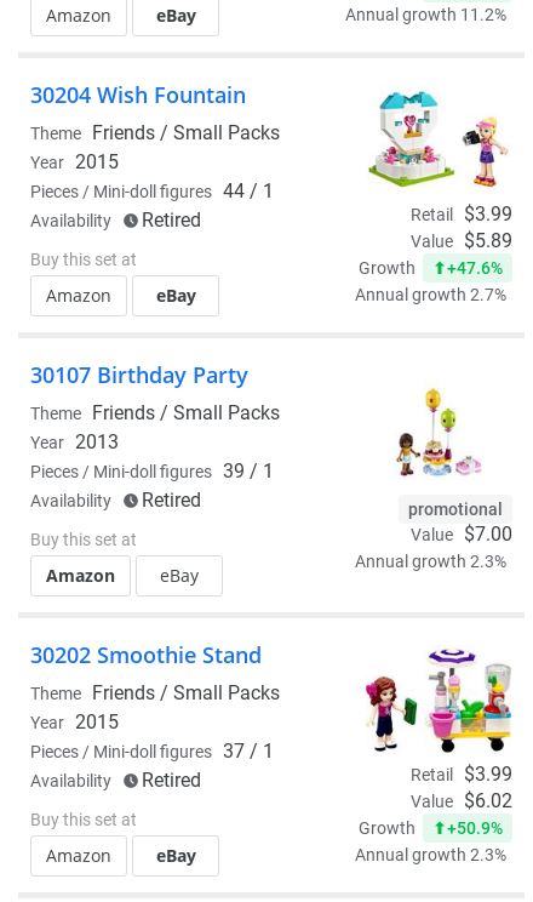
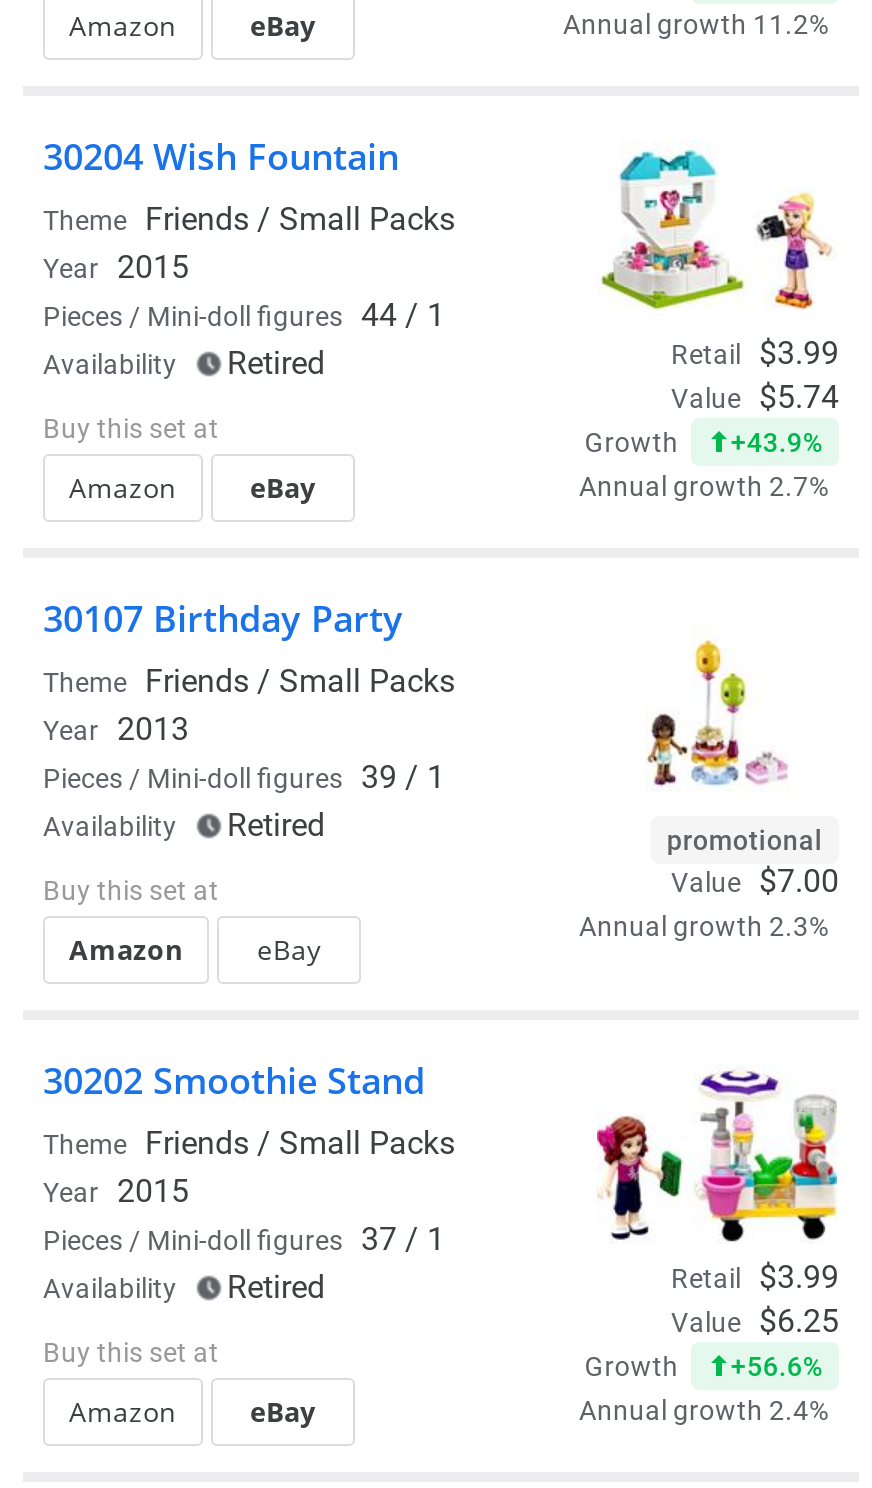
[411,230,512,253] Value $5.89 -> [671,379,839,417] Value $5.74
[358,258,502,278] Growth +47.6% -> [584,426,823,459] Growth +43.9%
[411,790,512,813] Value $6.02 -> [671,1303,839,1341] Value $6.25
[358,818,502,838] Growth +50.9% -> [584,1350,823,1383] Growth +56.6%
[355,846,506,865] Annual growth 2.3% -> [579,1395,829,1427] Annual growth 2.4%

